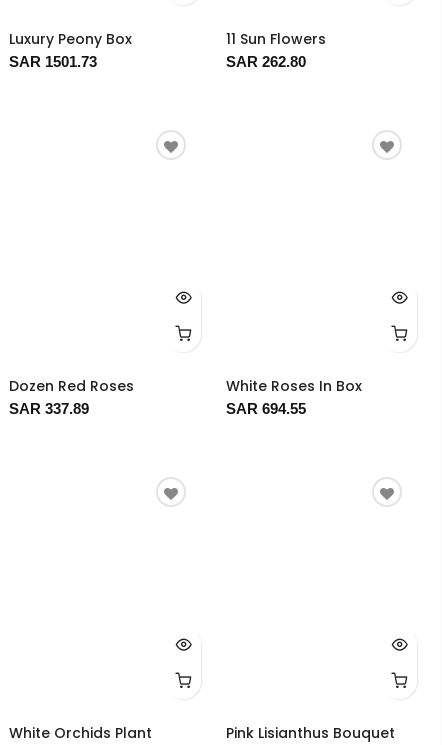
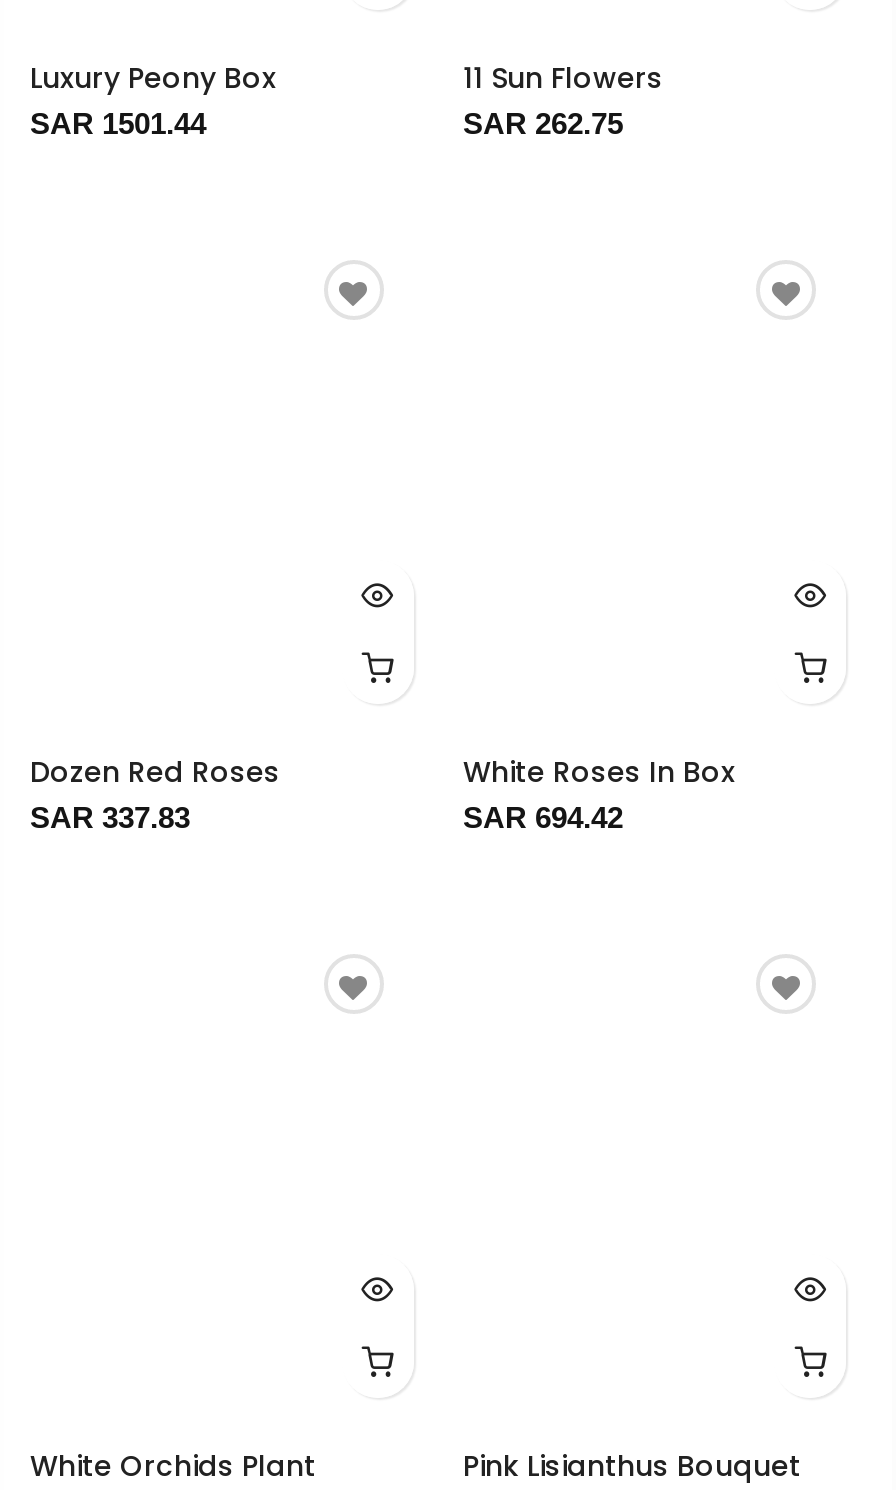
[9,53,97,70] SAR 1501.73 -> [30,105,206,139] SAR 1501.44
[225,53,305,70] SAR 262.80 -> [463,105,623,139] SAR 262.75
[9,400,89,417] SAR 337.89 -> [30,800,190,834] SAR 337.83
[225,400,305,417] SAR 694.55 -> [463,800,623,834] SAR 694.42

